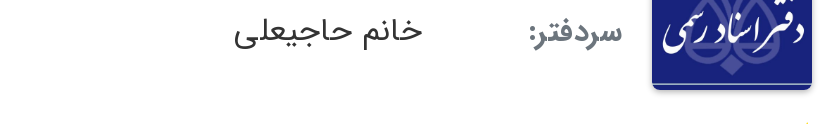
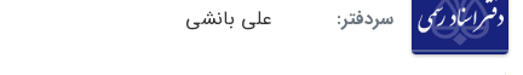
[234,6,422,56] خانم حاجیعلی -> [185,4,272,34] علی بانشی

